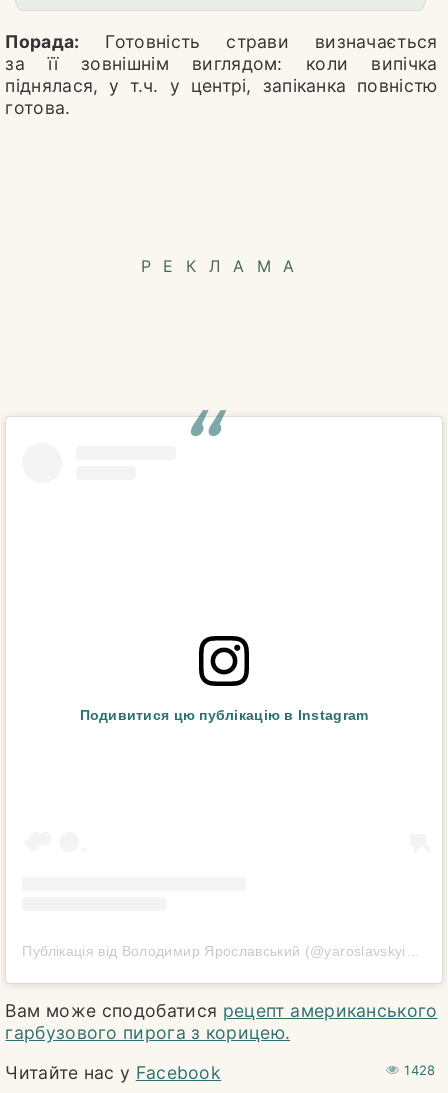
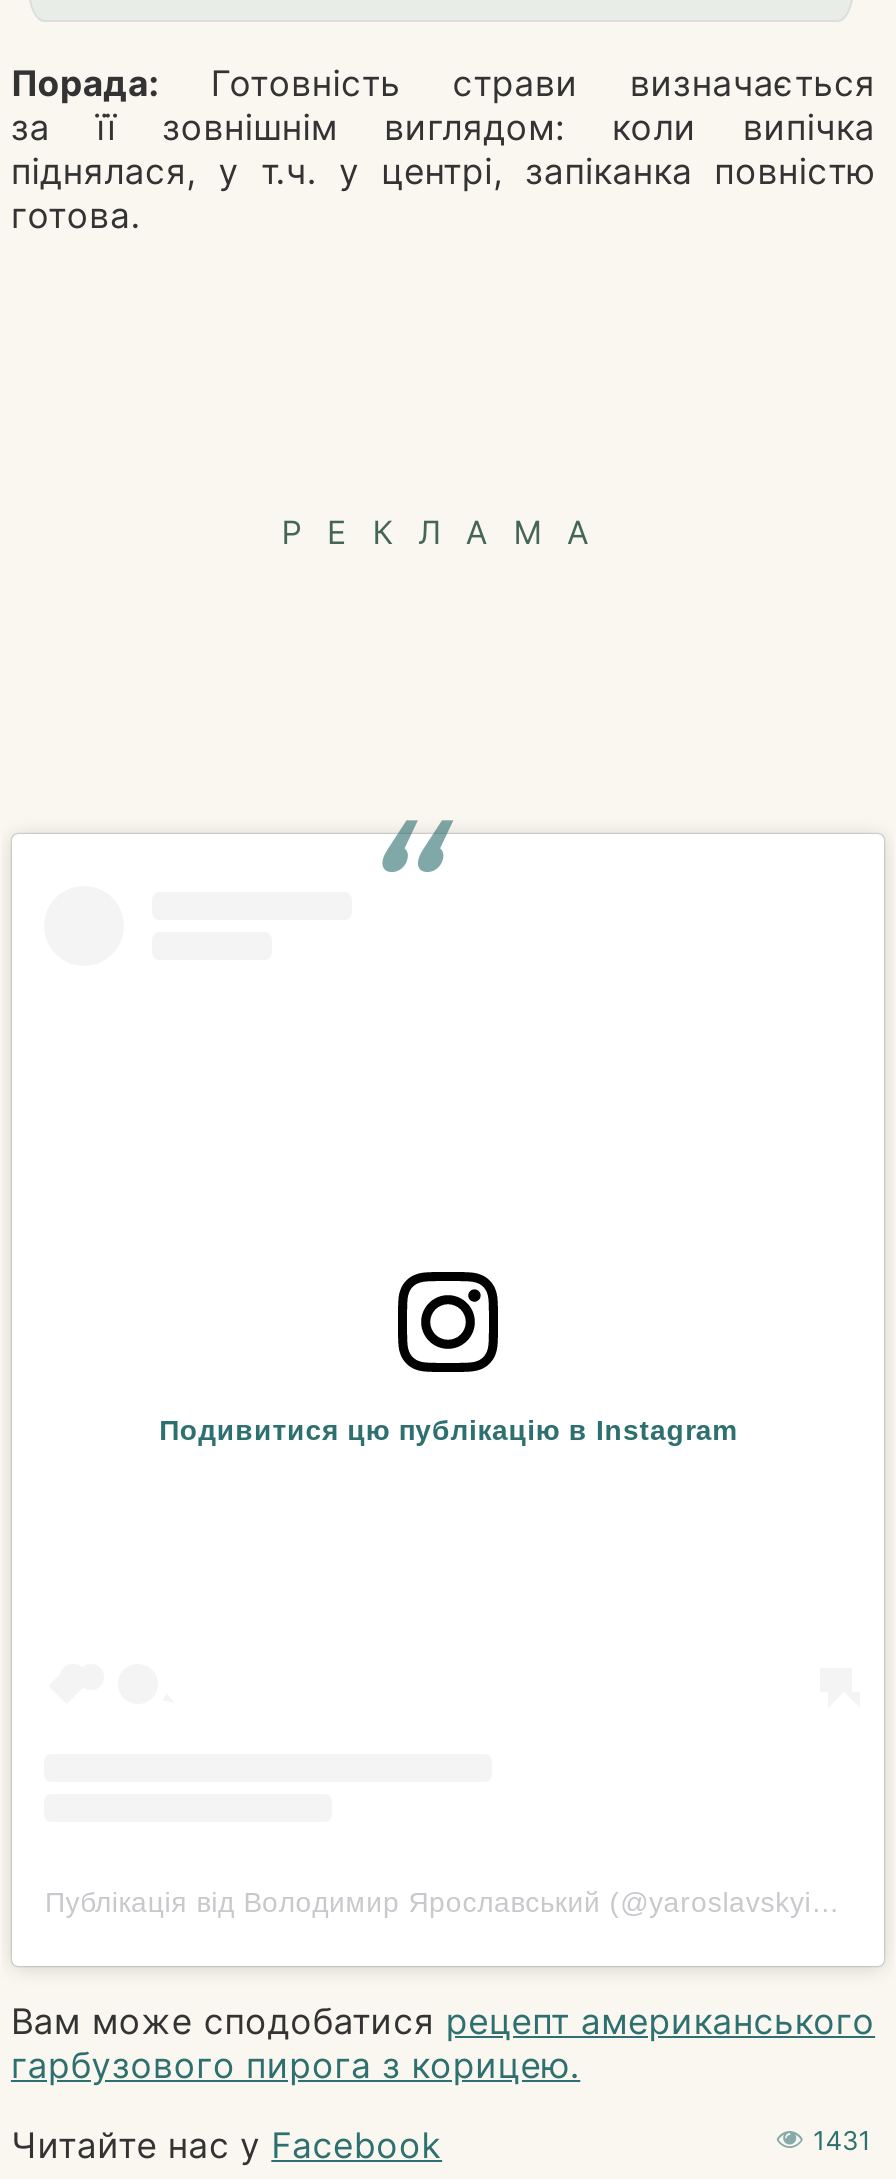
[404,1062,435,1078] 1428 -> [813,2124,871,2156] 1431

